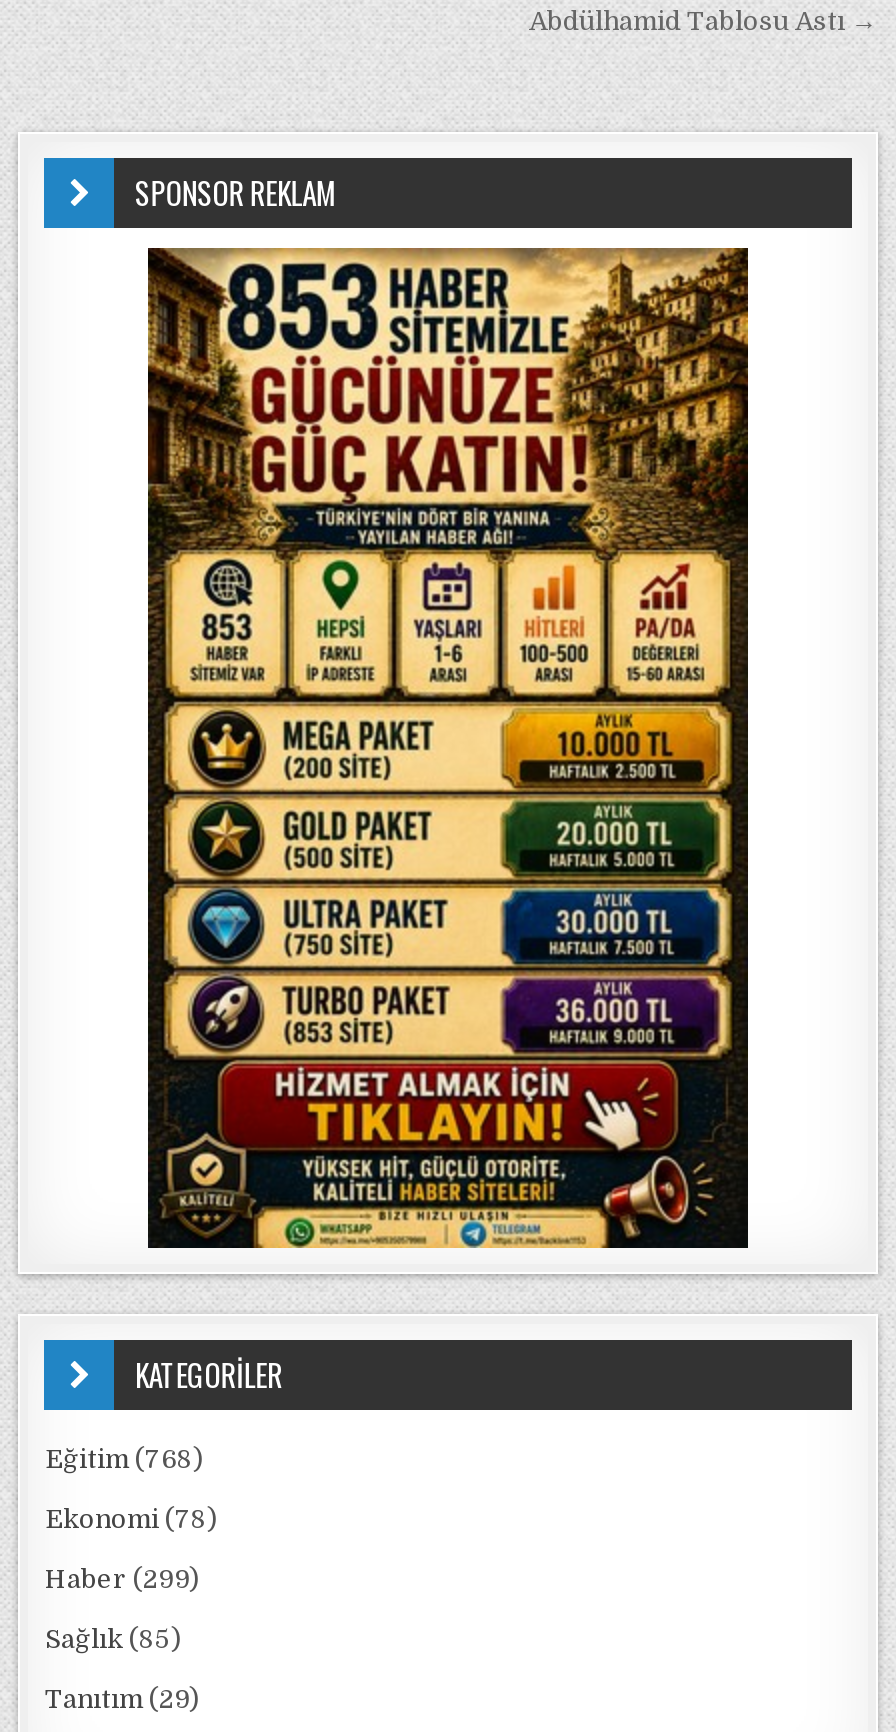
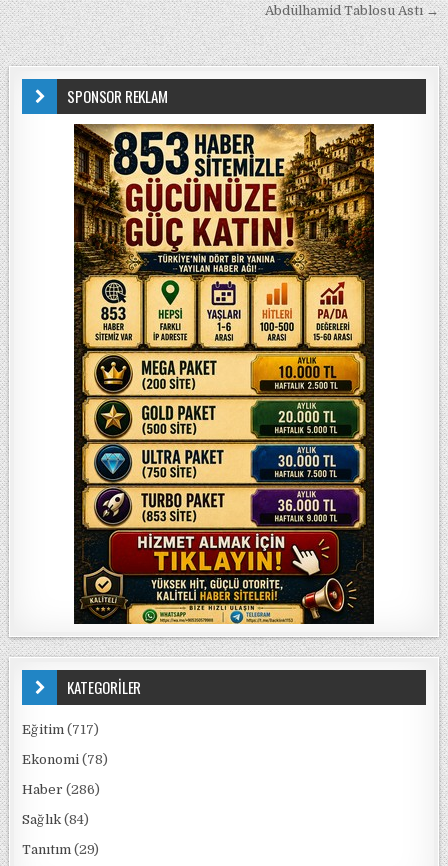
[45,1444,203,1474] Eğitim (768) -> [22,722,99,737] Eğitim (717)
[45,1564,199,1594] Haber (299) -> [22,782,100,797] Haber (286)
[45,1624,181,1654] Sağlık (85) -> [22,812,89,827] Sağlık (84)

